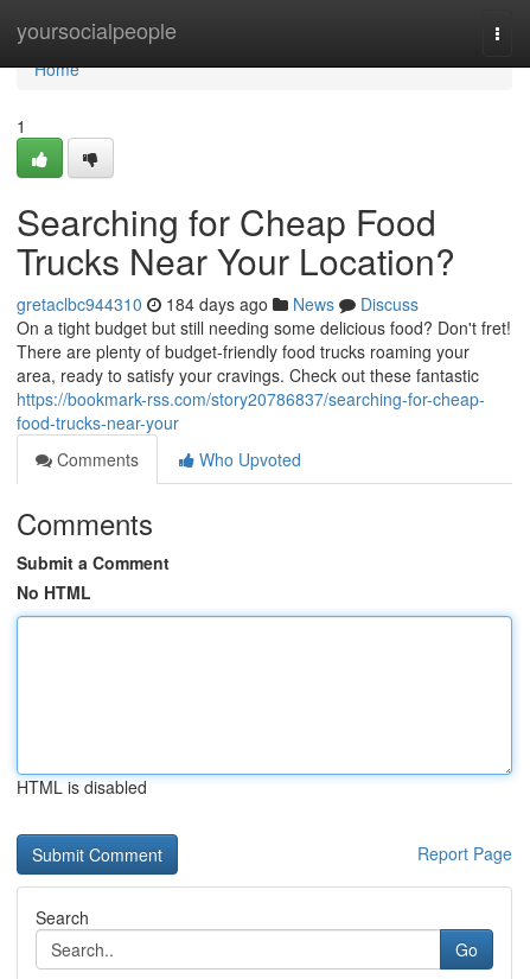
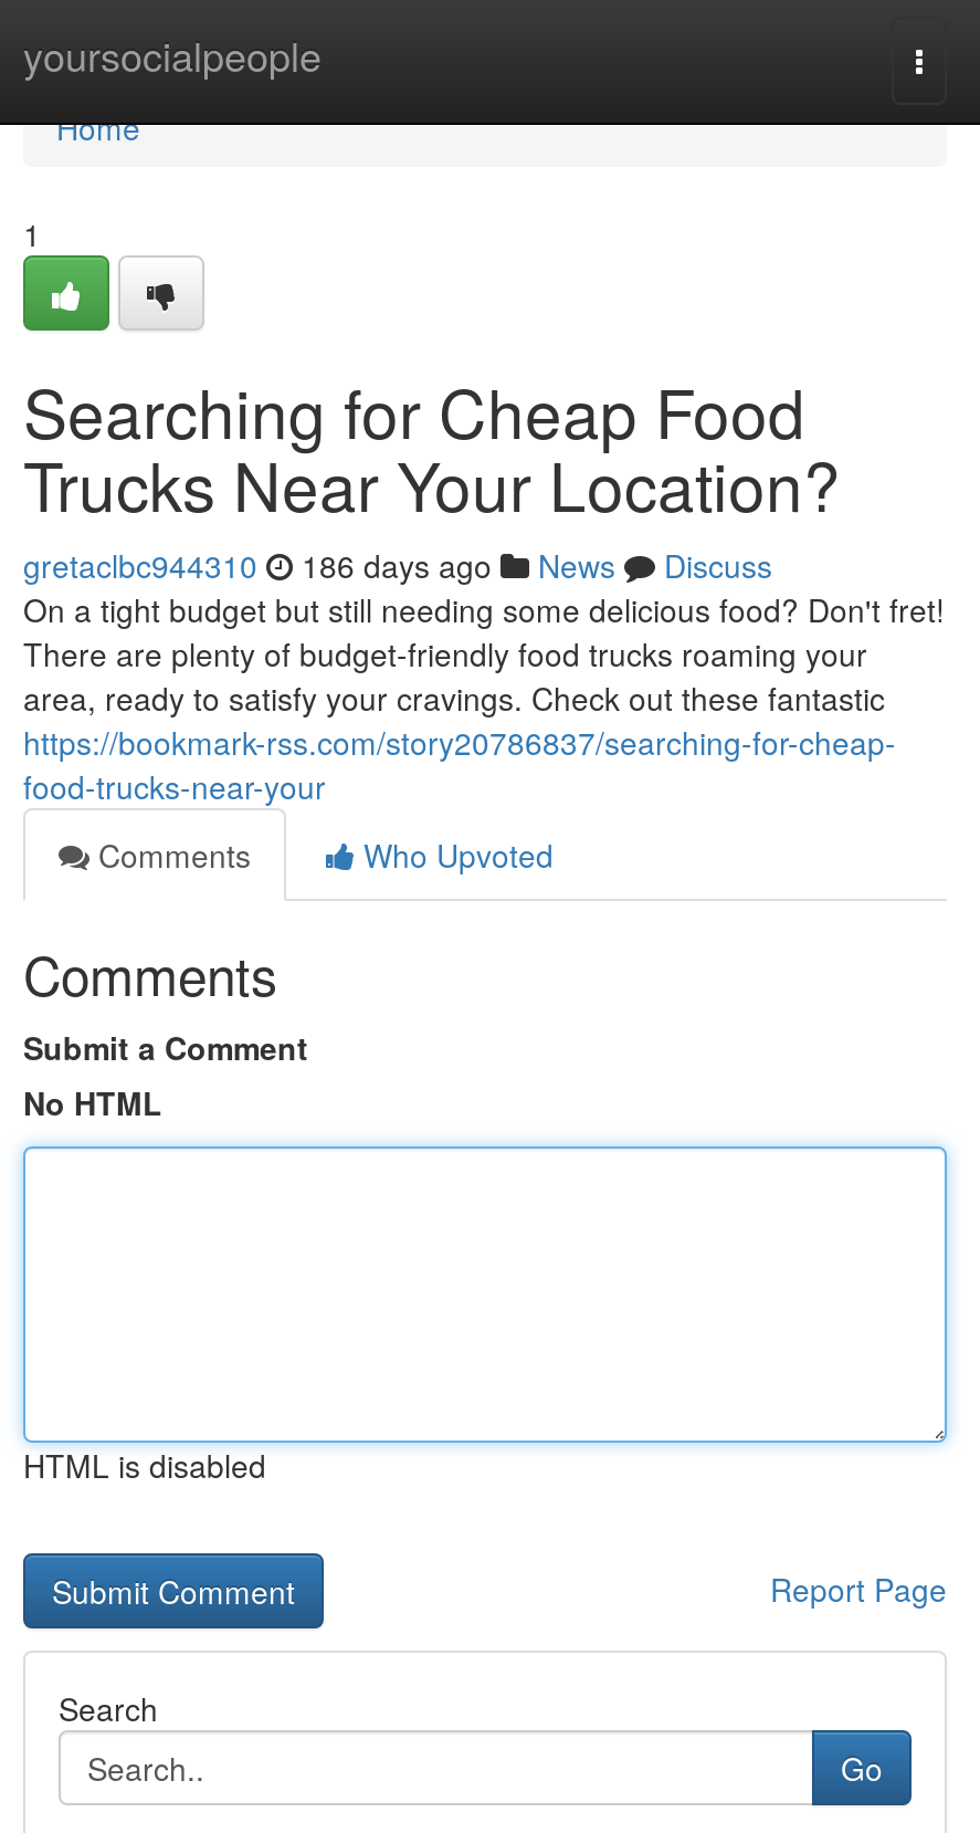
[17,292,419,316] gretaclbc944310 184 days ago News Discuss -> [23,543,772,587] gretaclbc944310 186 days ago News Discuss

